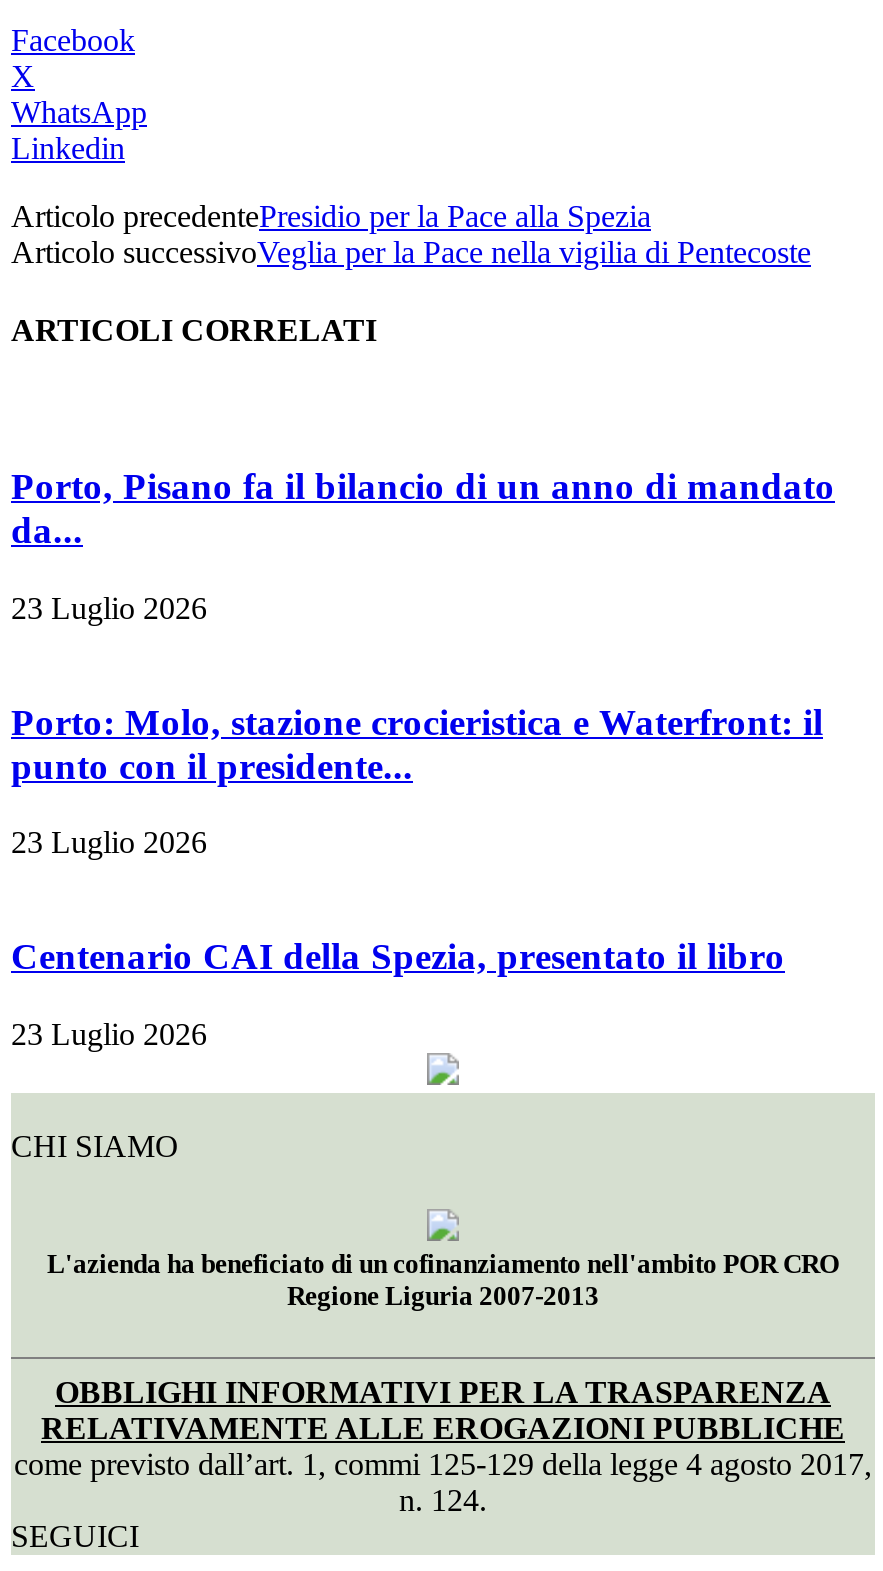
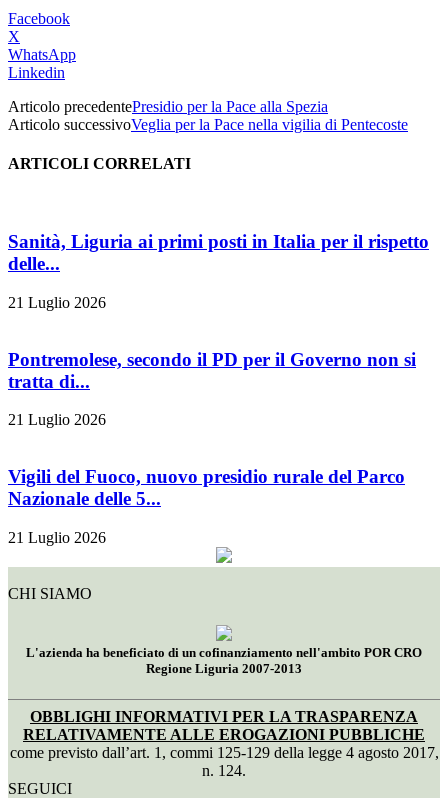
[11,465,835,551] Porto, Pisano fa il bilancio di un anno di mandato | da... -> [8,231,429,274] Sanità, Liguria ai primi posti in Italia per il rispetto | delle...
[11,591,207,625] 23 Luglio 2026 -> [8,294,106,311] 21 Luglio 2026
[11,700,823,786] Porto: Molo, stazione crocieristica e Waterfront: il | punto con il presidente... -> [8,348,416,391] Pontremolese, secondo il PD per il Governo non si | tratta di...
[11,825,207,859] 23 Luglio 2026 -> [8,411,106,428] 21 Luglio 2026
[11,935,785,977] Centenario CAI della Spezia, presentato il libro -> [8,466,405,509] Vigili del Fuoco, nuovo presidio rurale del Parco | Nazionale delle 5...
[11,1016,207,1050] 23 Luglio 2026 -> [8,529,106,546] 21 Luglio 2026

